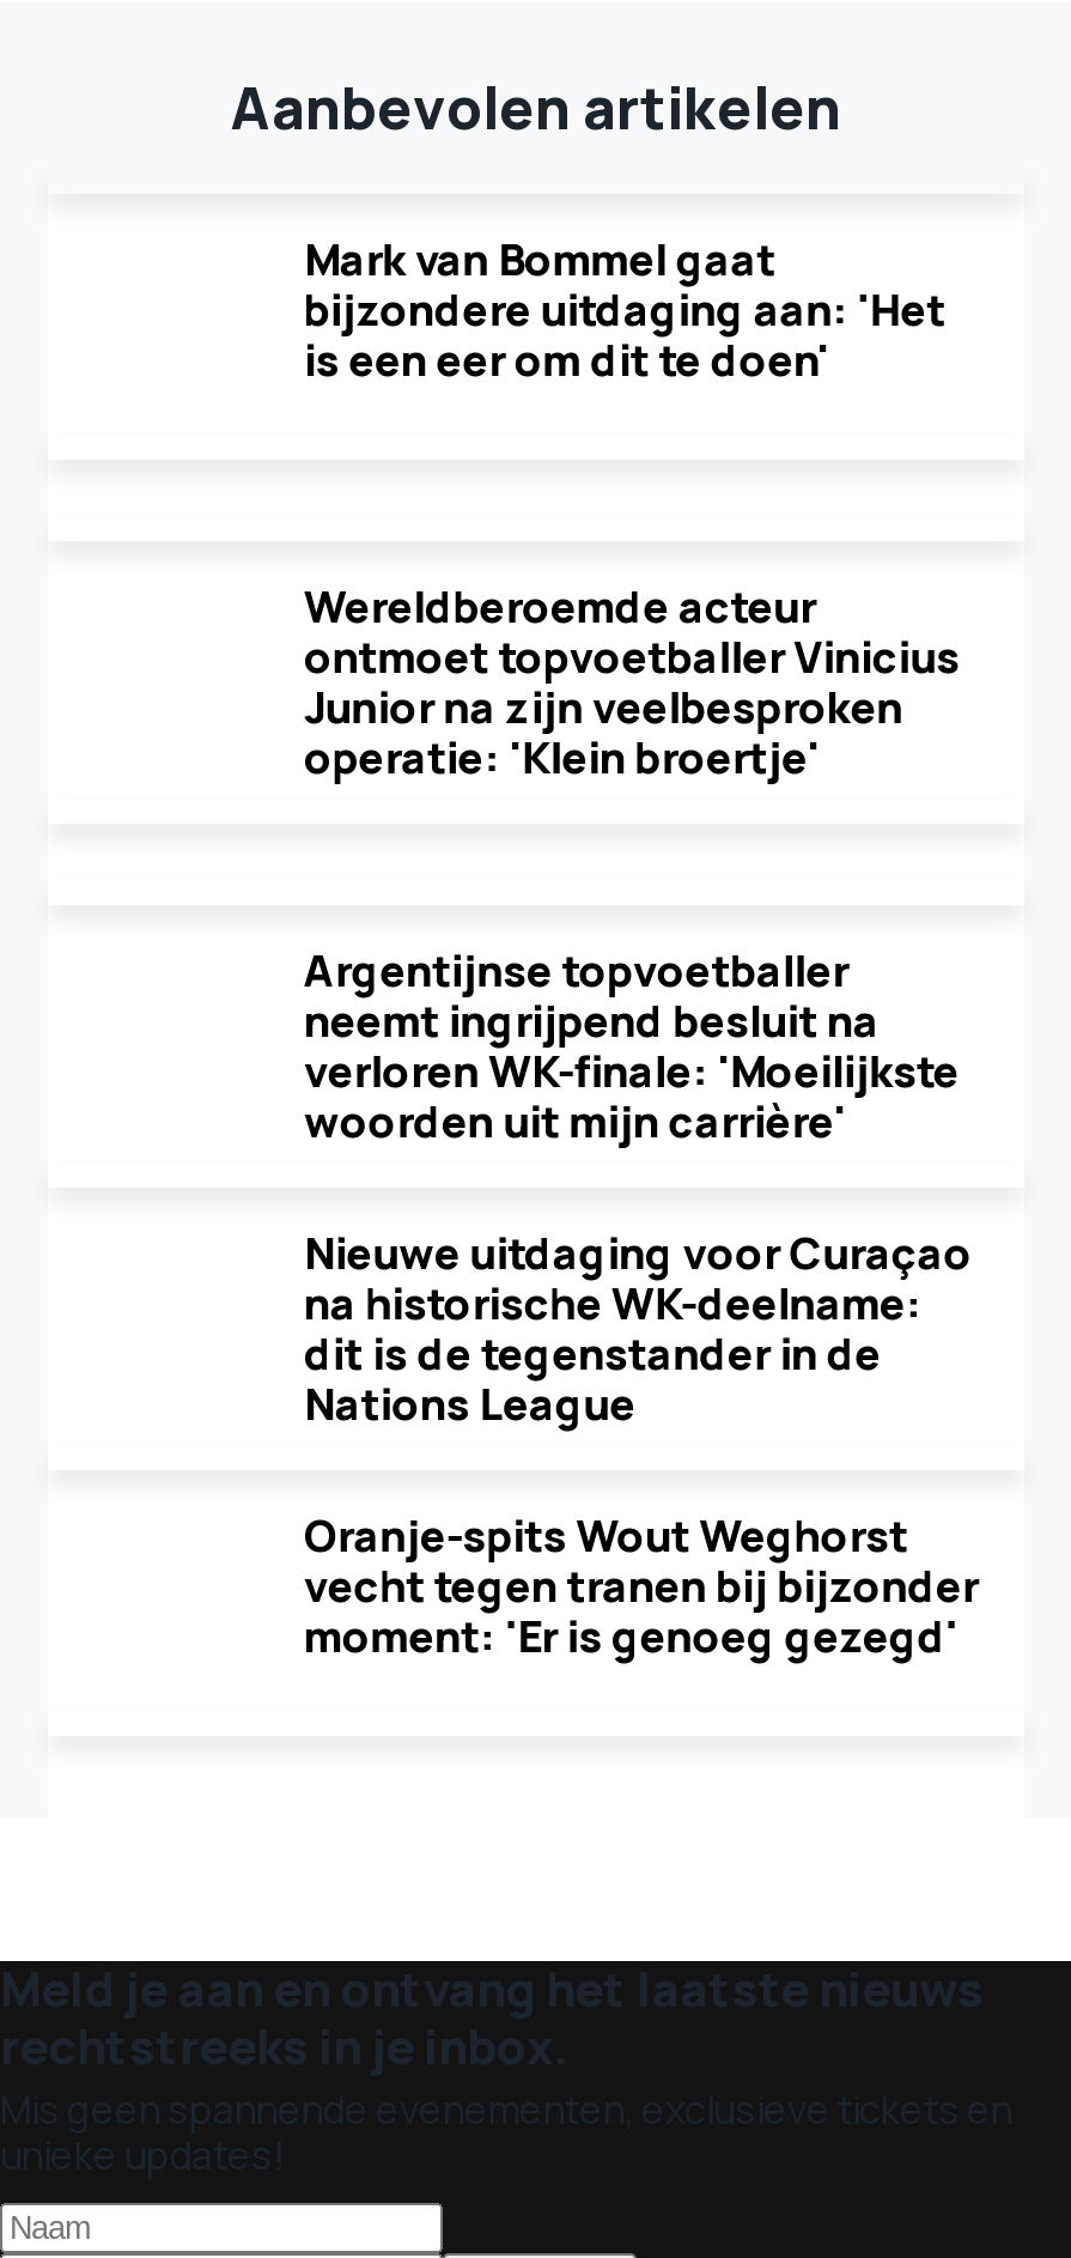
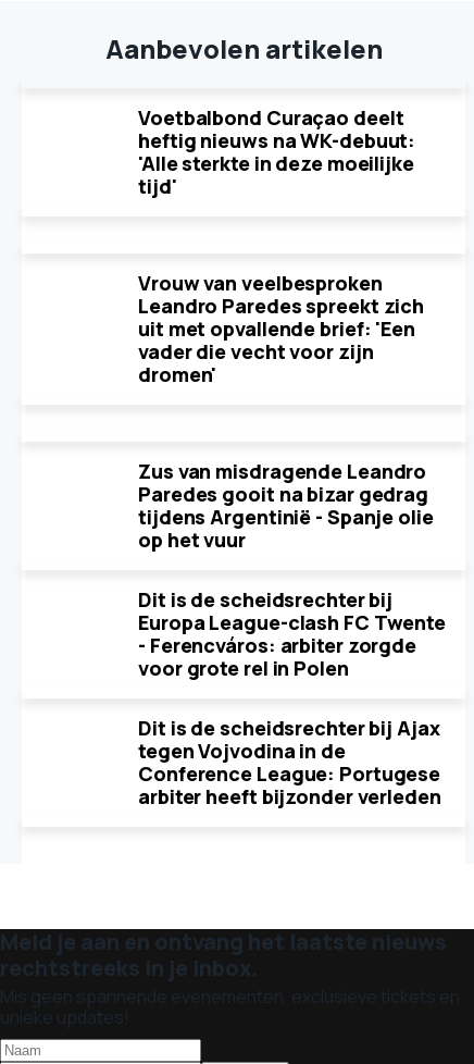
[304,230,945,388] Mark van Bommel gaat | bijzondere uitdaging aan: 'Het | is een eer om dit te doen' -> [138,104,416,199] Voetbalbond Curaçao deelt | heftig nieuws na WK-debuut: | 'Alle sterkte in deze moeilijke | tijd'
[304,577,960,785] Wereldberoemde acteur | ontmoet topvoetballer Vinicius | Junior na zijn veelbesproken | operatie: 'Klein broertje' -> [138,270,424,387] Vrouw van veelbesproken | Leandro Paredes spreekt zich | uit met opvallende brief: 'Een | vader die vecht voor zijn | dromen'
[304,941,959,1149] Argentijnse topvoetballer | neemt ingrijpend besluit na | verloren WK-finale: 'Moeilijkste | woorden uit mijn carrière' -> [138,458,434,553] Zus van misdragende Leandro | Paredes gooit na bizar gedrag | tijdens Argentinië - Spanje olie | op het vuur
[304,1224,972,1432] Nieuwe uitdaging voor Curaçao | na historische WK-deelname: | dit is de tegenstander in de | Nations League -> [138,586,446,681] Dit is de scheidsrechter bij | Europa League-clash FC Twente | - Ferencváros: arbiter zorgde | voor grote rel in Polen
[304,1506,978,1664] Oranje-spits Wout Weghorst | vecht tegen tranen bij bijzonder | moment: 'Er is genoeg gezegd' -> [138,715,441,809] Dit is de scheidsrechter bij Ajax | tegen Vojvodina in de | Conference League: Portugese | arbiter heeft bijzonder verleden

